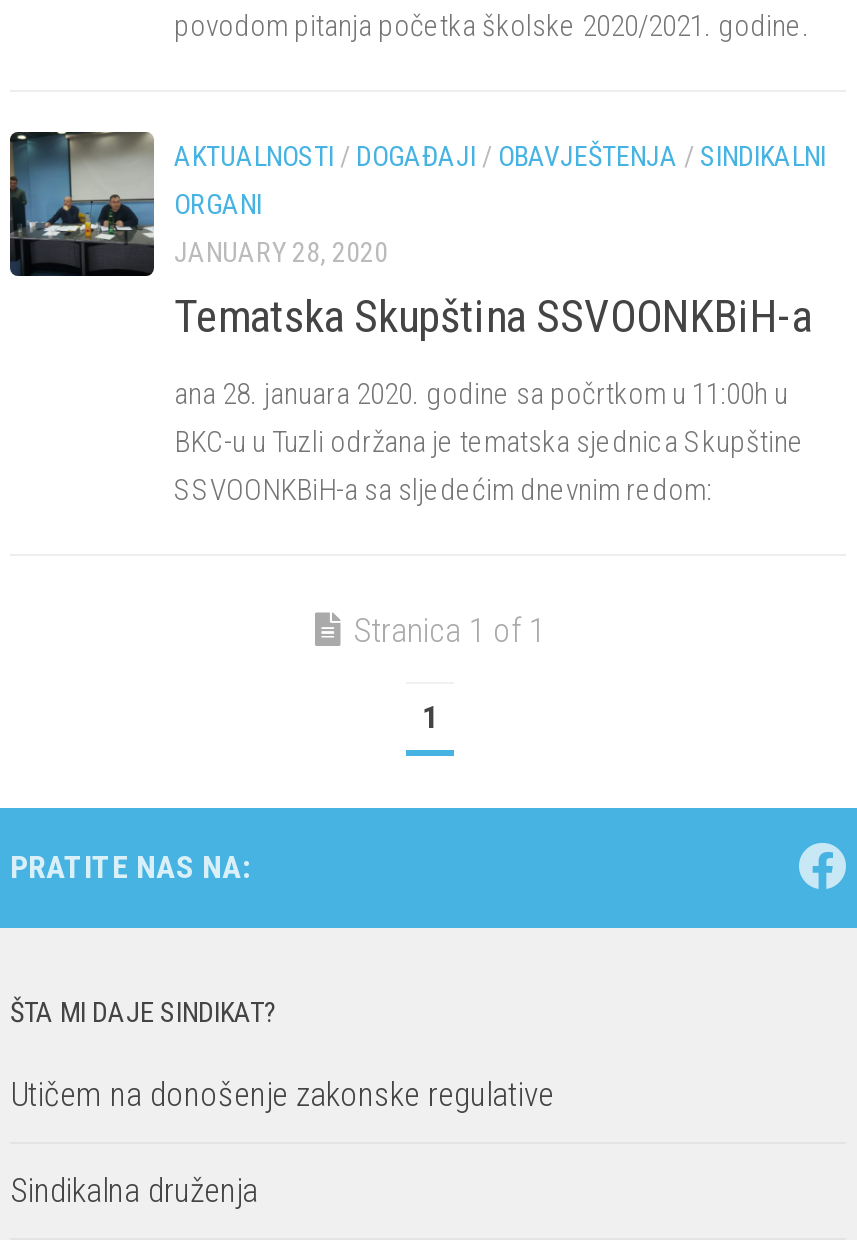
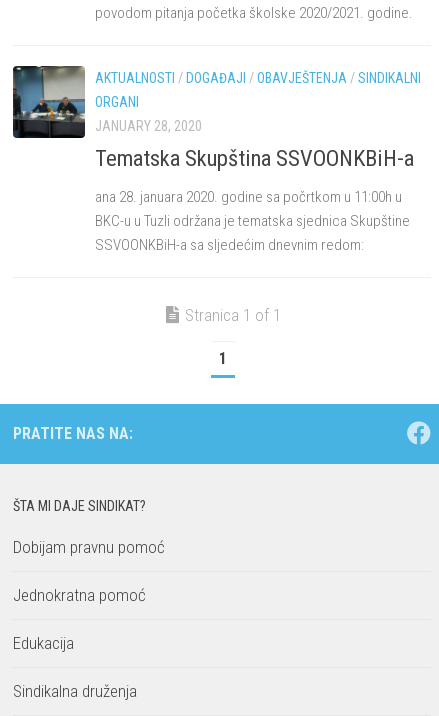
[10,1075,554,1115] Utičem na donošenje zakonske regulative -> [13,537,165,653] Dobijam pravnu pomoć | Jednokratna pomoć | Edukacija

